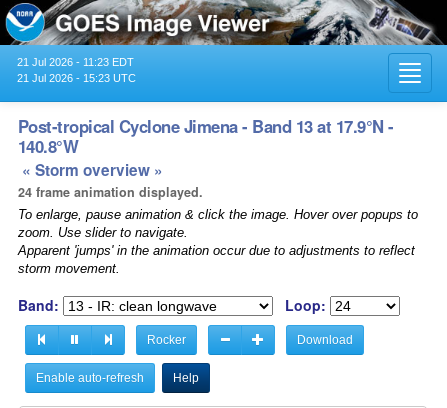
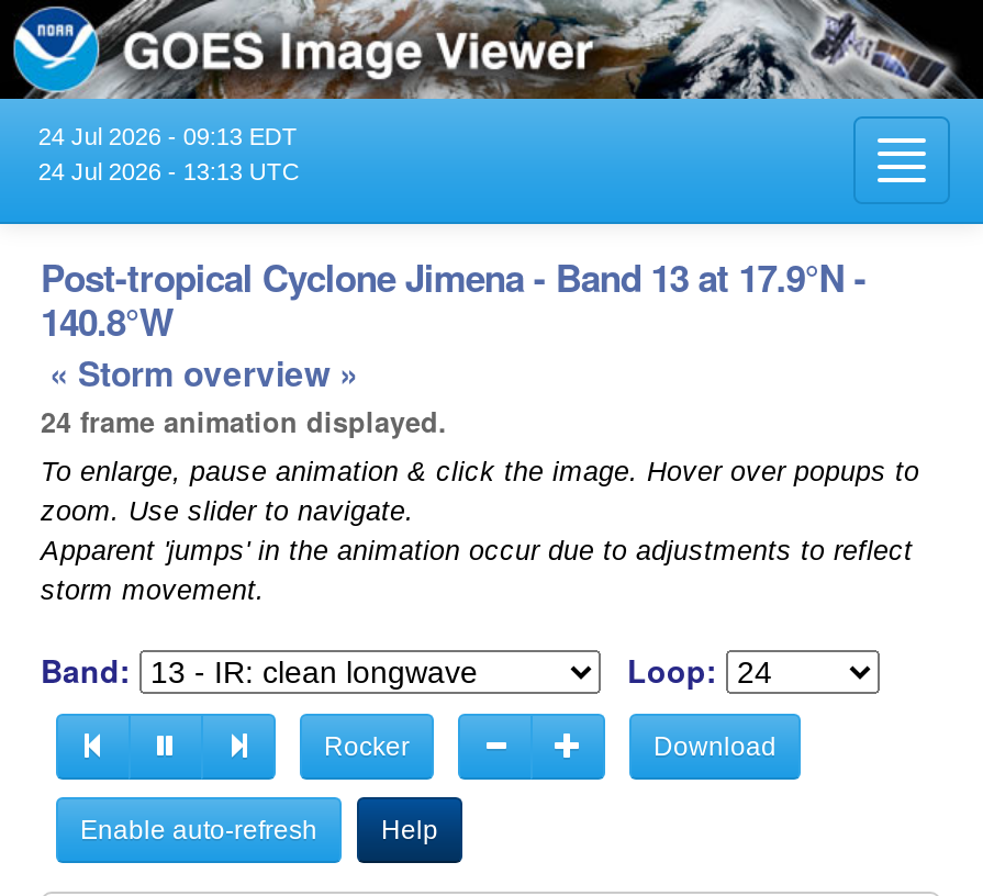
[17,56,134,68] 21 Jul 2026 - 11:23 EDT -> [38,123,297,149] 24 Jul 2026 - 09:13 EDT
[17,72,136,84] 21 Jul 2026 - 15:23 UTC -> [38,158,300,184] 24 Jul 2026 - 13:13 UTC

